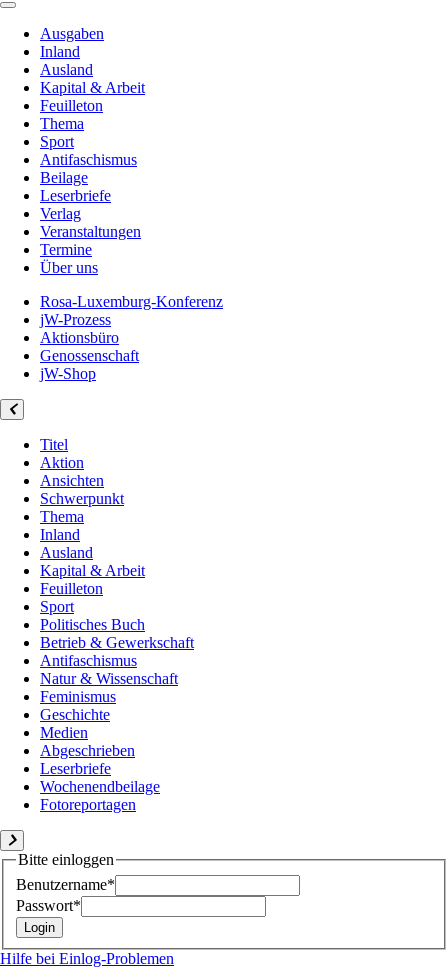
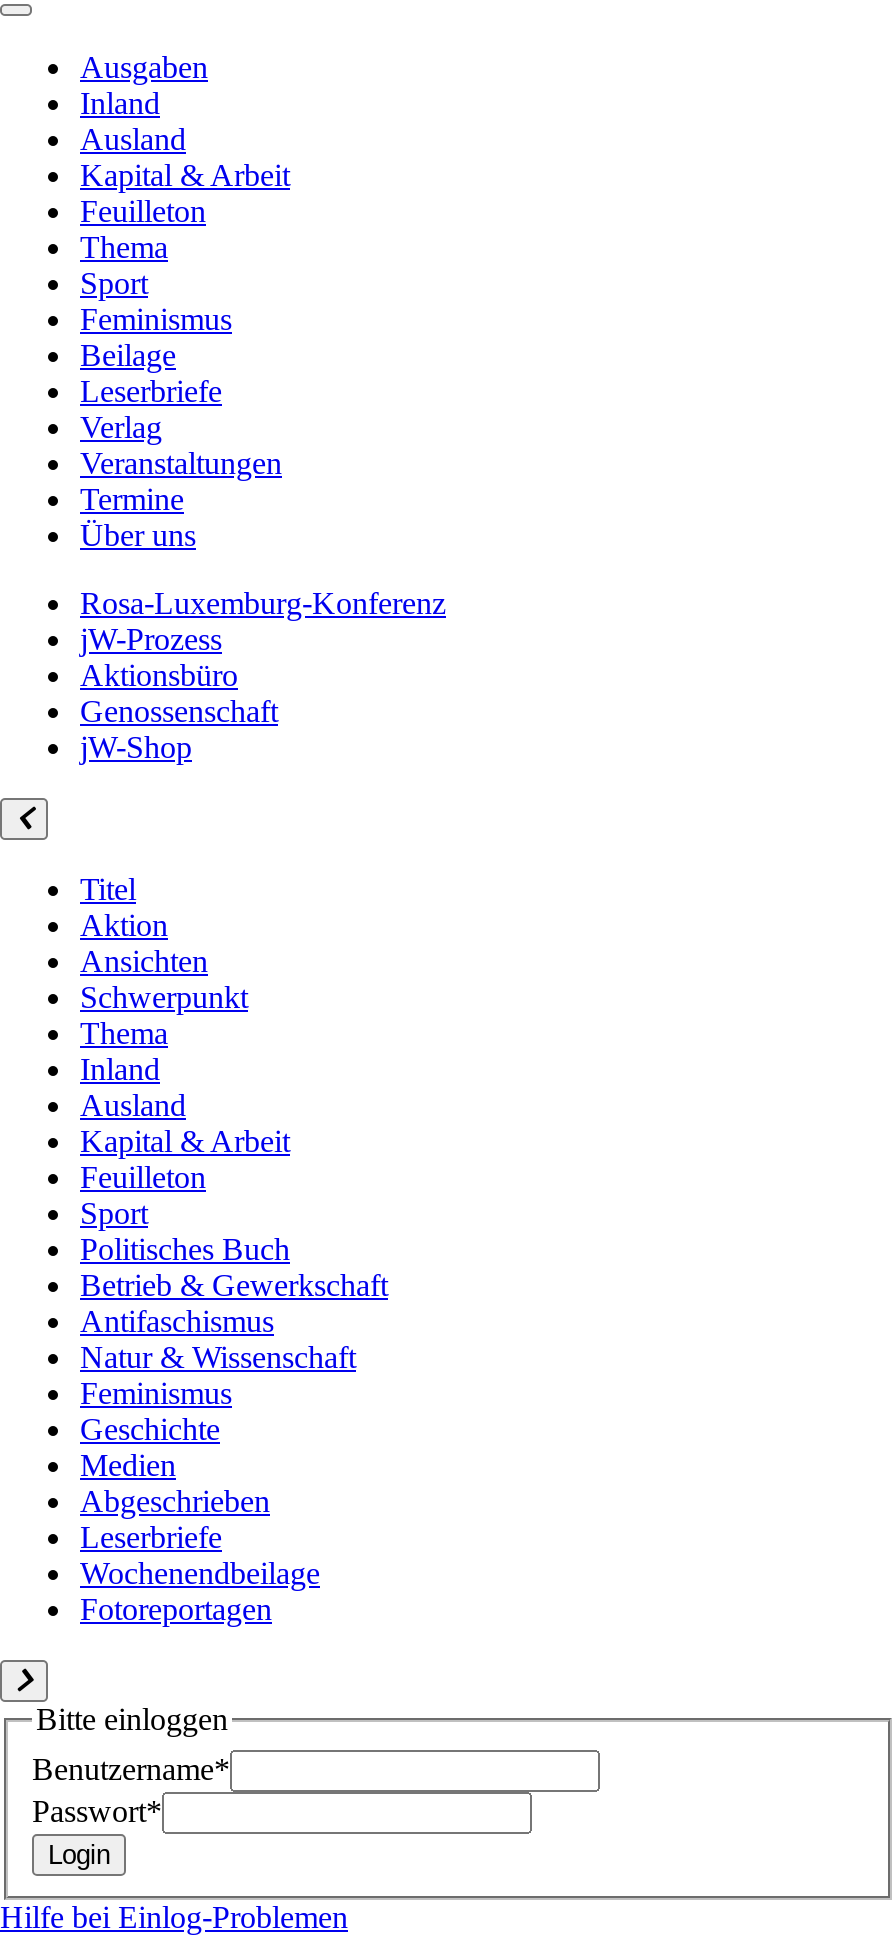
[40,151,137,168] Antifaschismus -> [80,302,232,336] Feminismus

